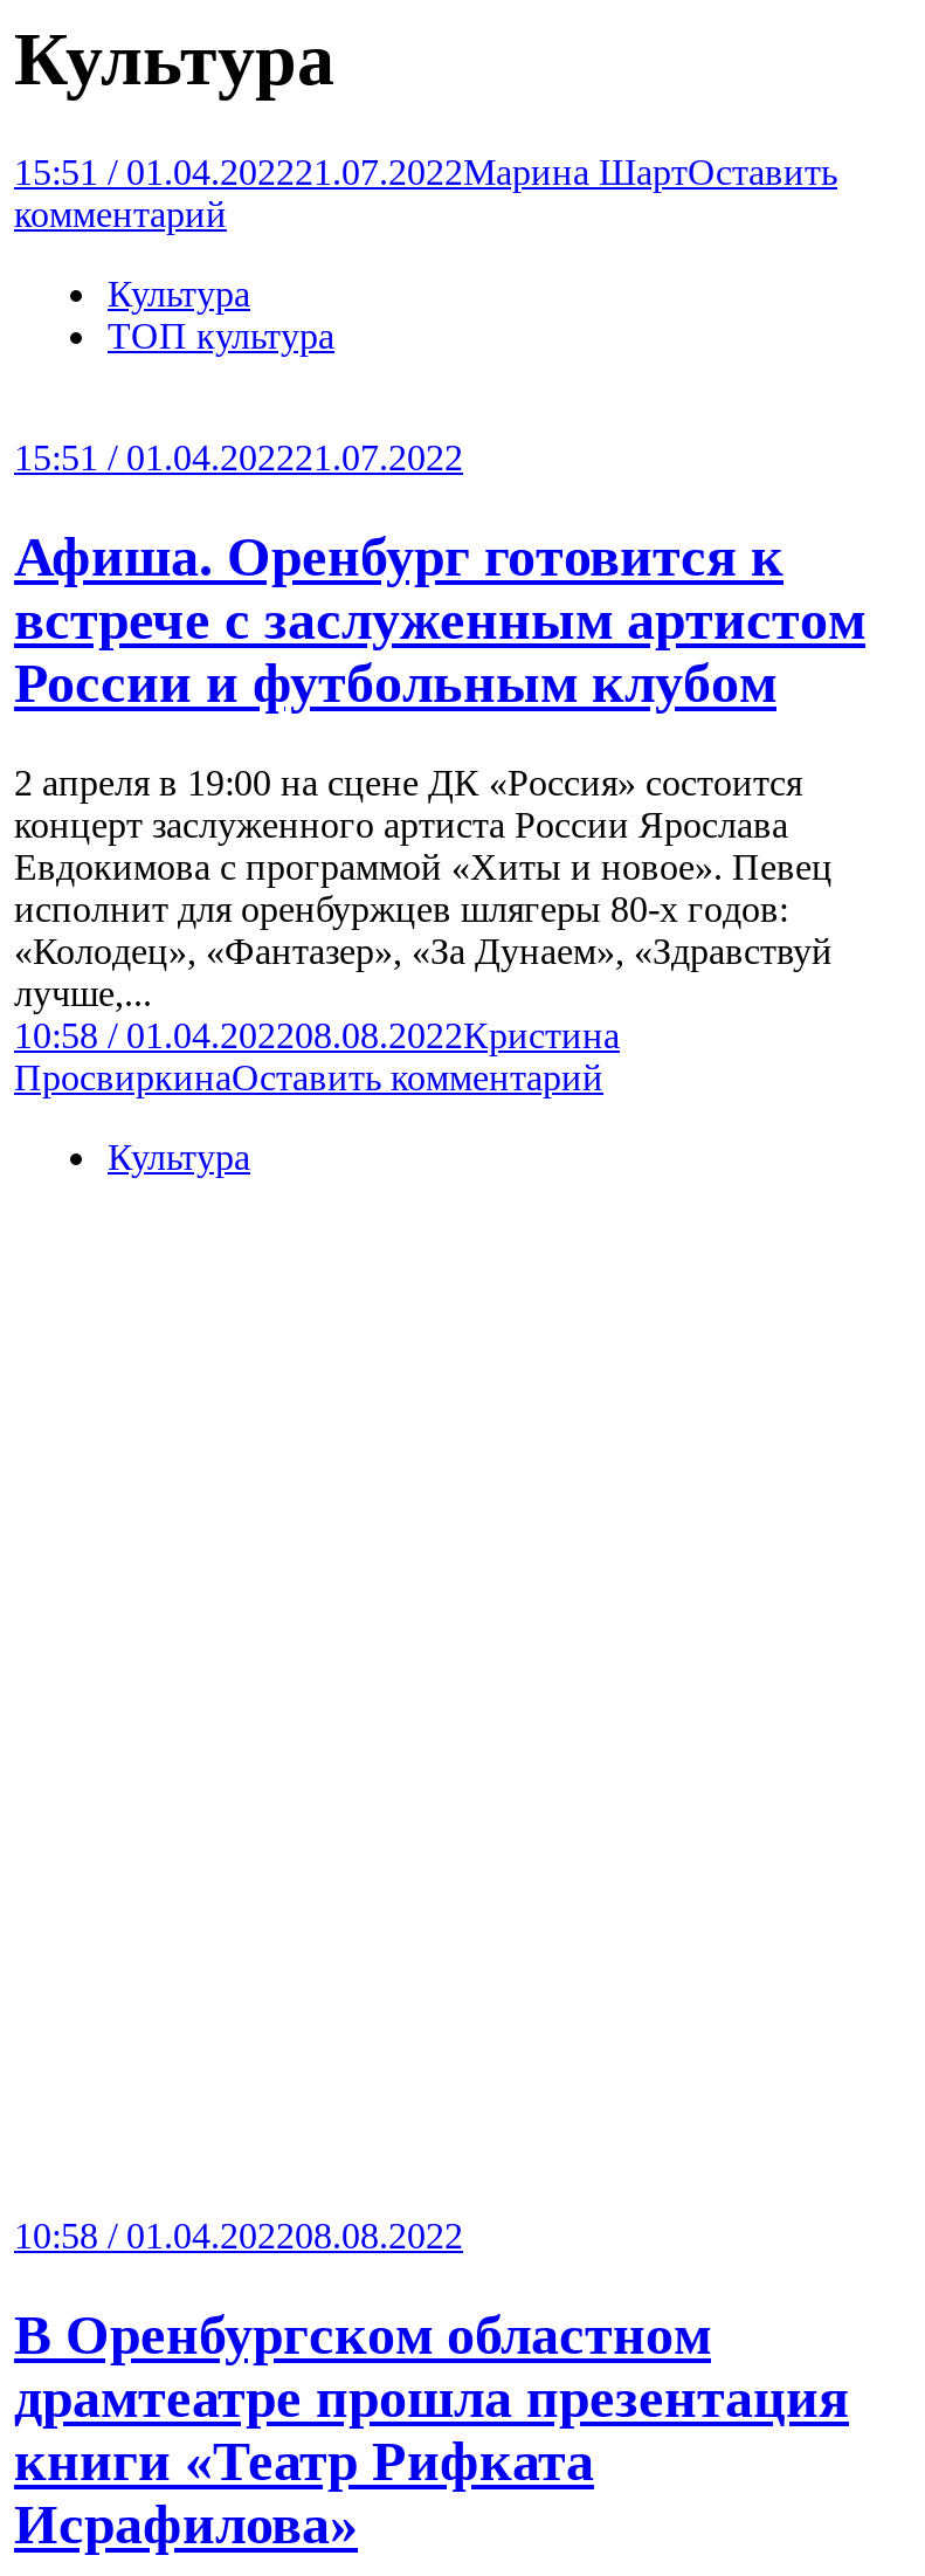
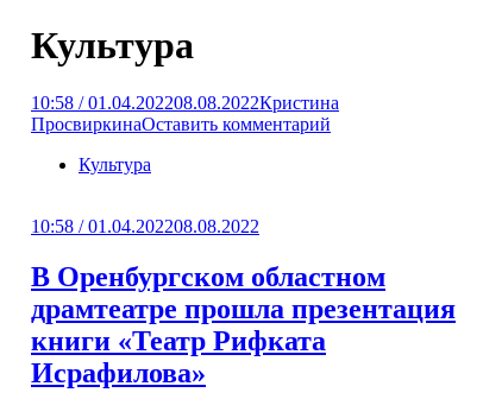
[14,153,865,1013] 15:51 / 01.04.202221.07.2022Марина ШартОставить | комментарий | Культура | ТОП культура | 15:51 / 01.04.202221.07.2022 | Афиша. Оренбург готовится к | встрече с заслуженным артистом | России и футбольным клубом | 2 апреля в 19:00 на сцене ДК «Россия» состоится | концерт заслуженного артиста России Ярослава | Евдокимова с программой «Хиты и новое». Певец | исполнит для оренбуржцев шлягеры 80-х годов: | «Колодец», «Фантазер», «За Дунаем», «Здравствуй | лучше,... -> none

